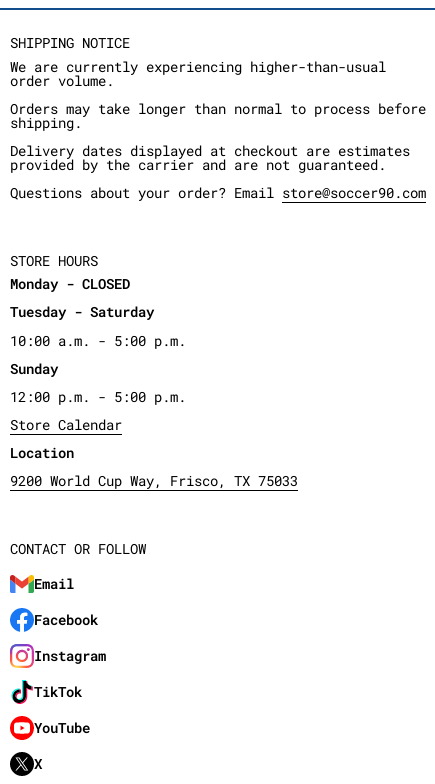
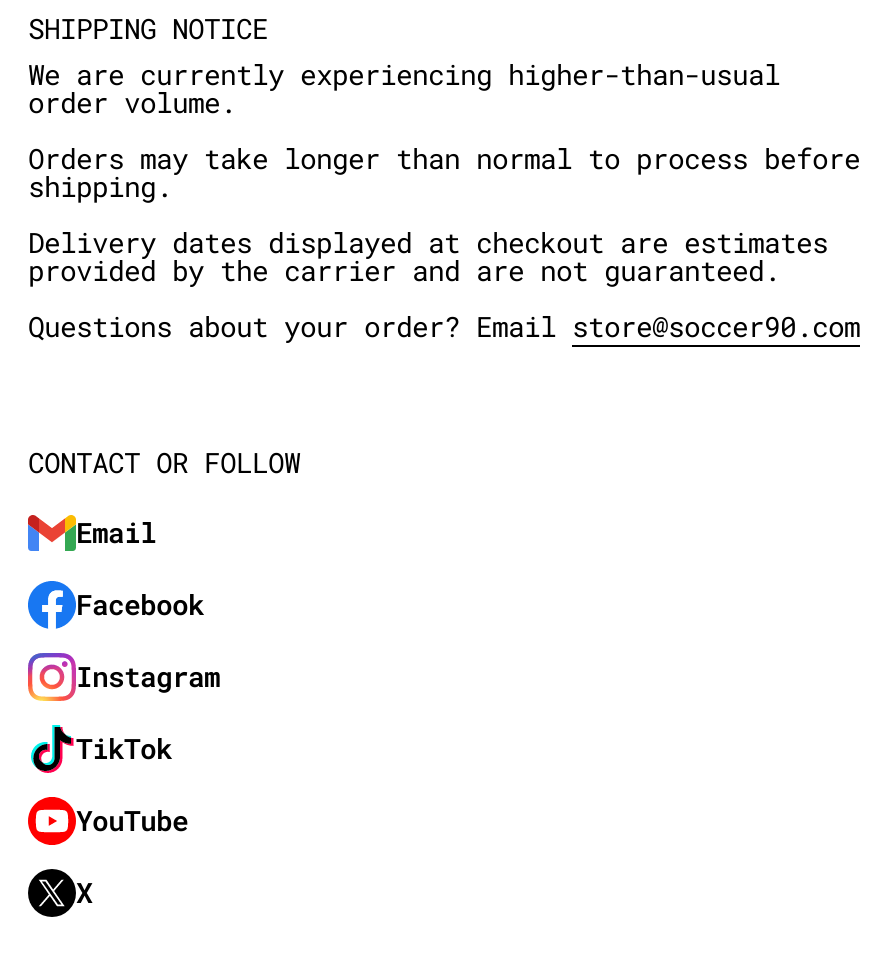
[10,251,298,490] STORE HOURS | Monday - CLOSED | Tuesday - Saturday | 10:00 a.m. - 5:00 p.m. | Sunday | 12:00 p.m. - 5:00 p.m. | Store Calendar | Location | 9200 World Cup Way, Frisco, TX 75033 -> none

